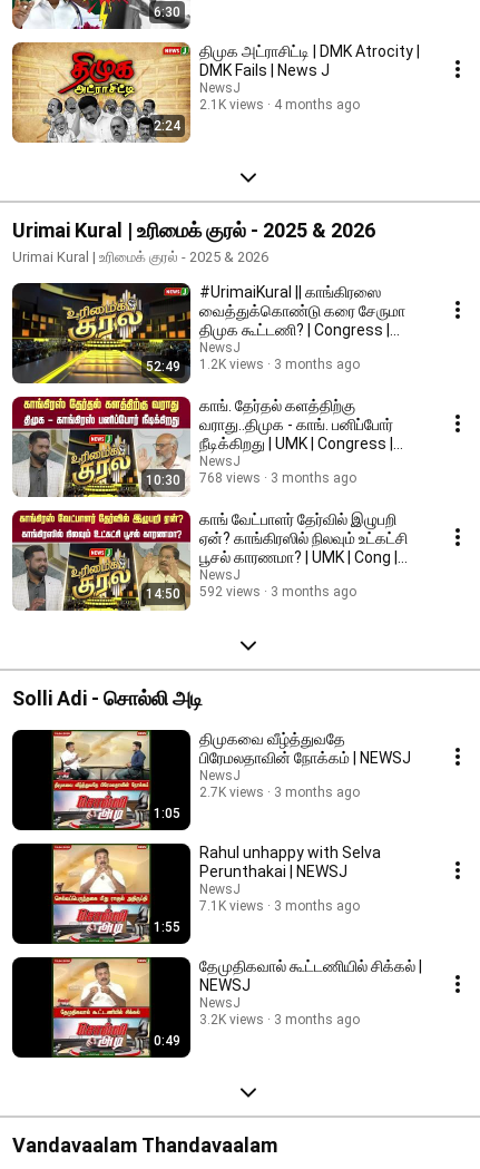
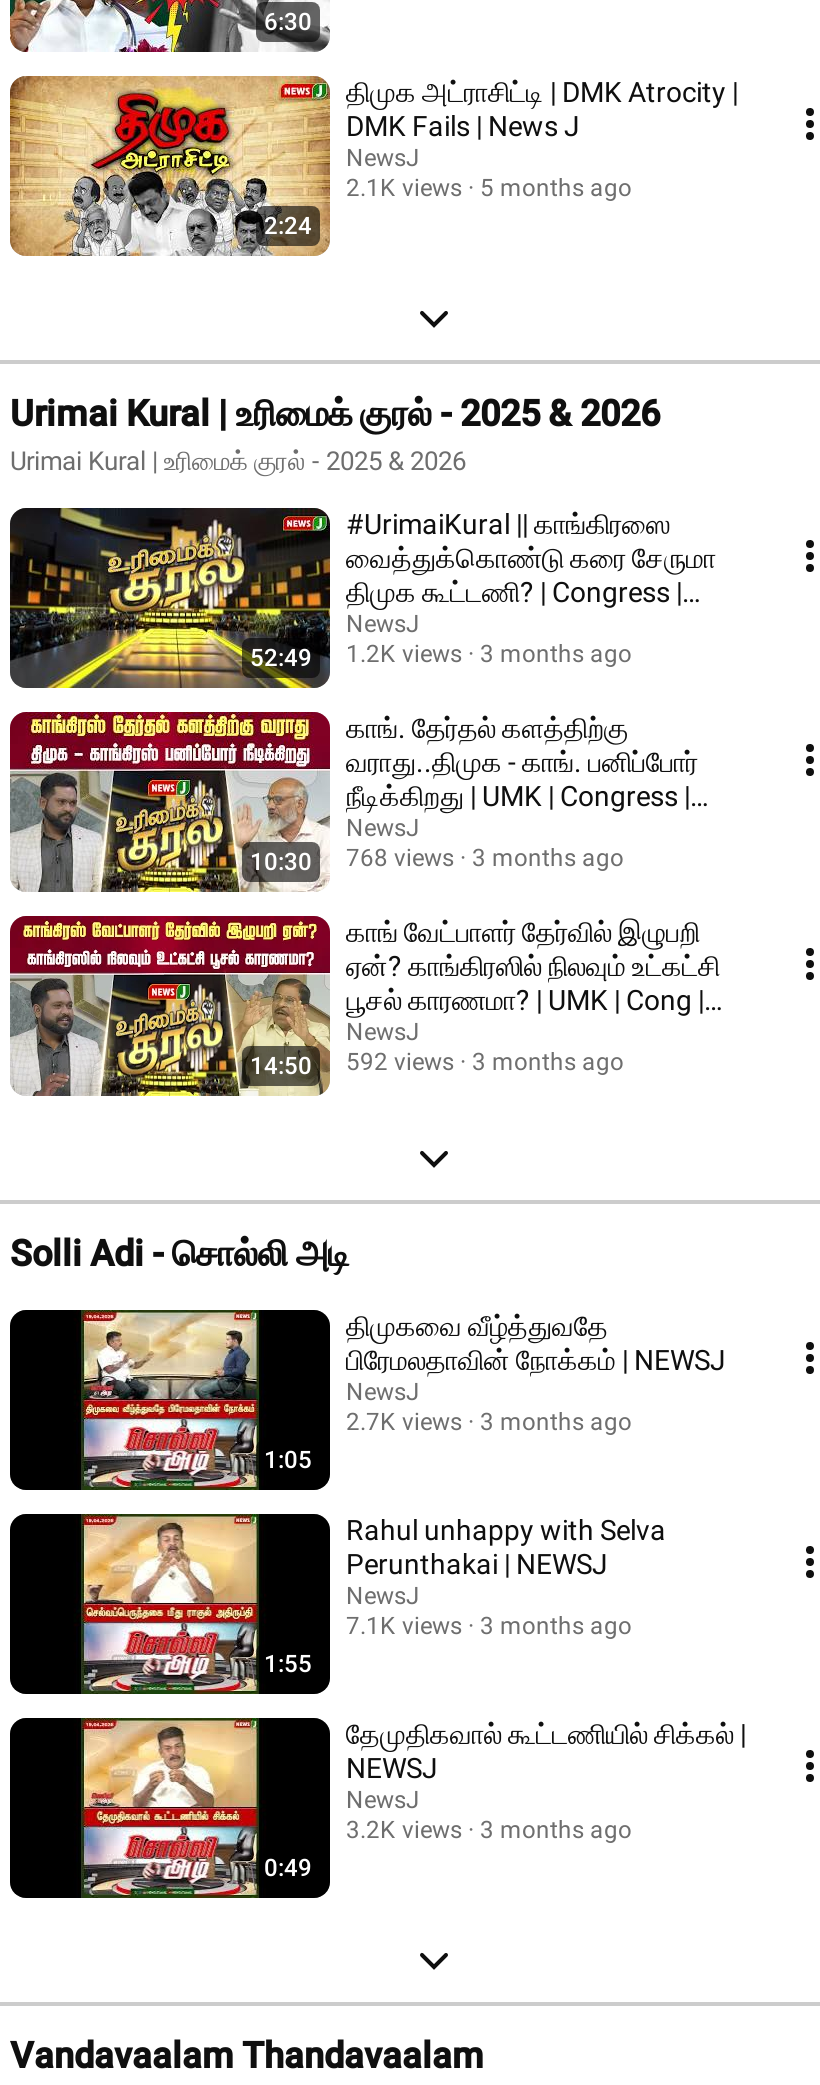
[199,97,360,113] 2.1K views 4 months ago -> [346,174,632,202] 2.1K views 5 months ago

